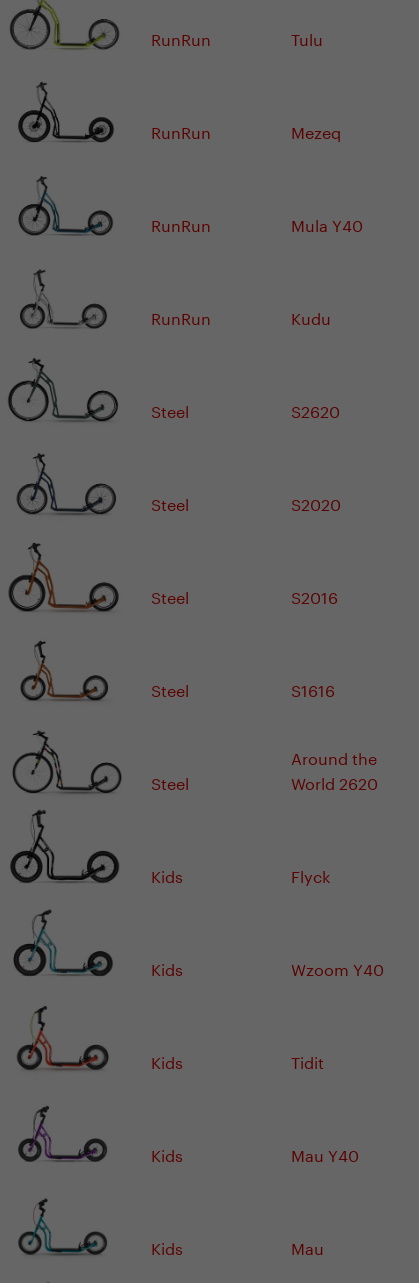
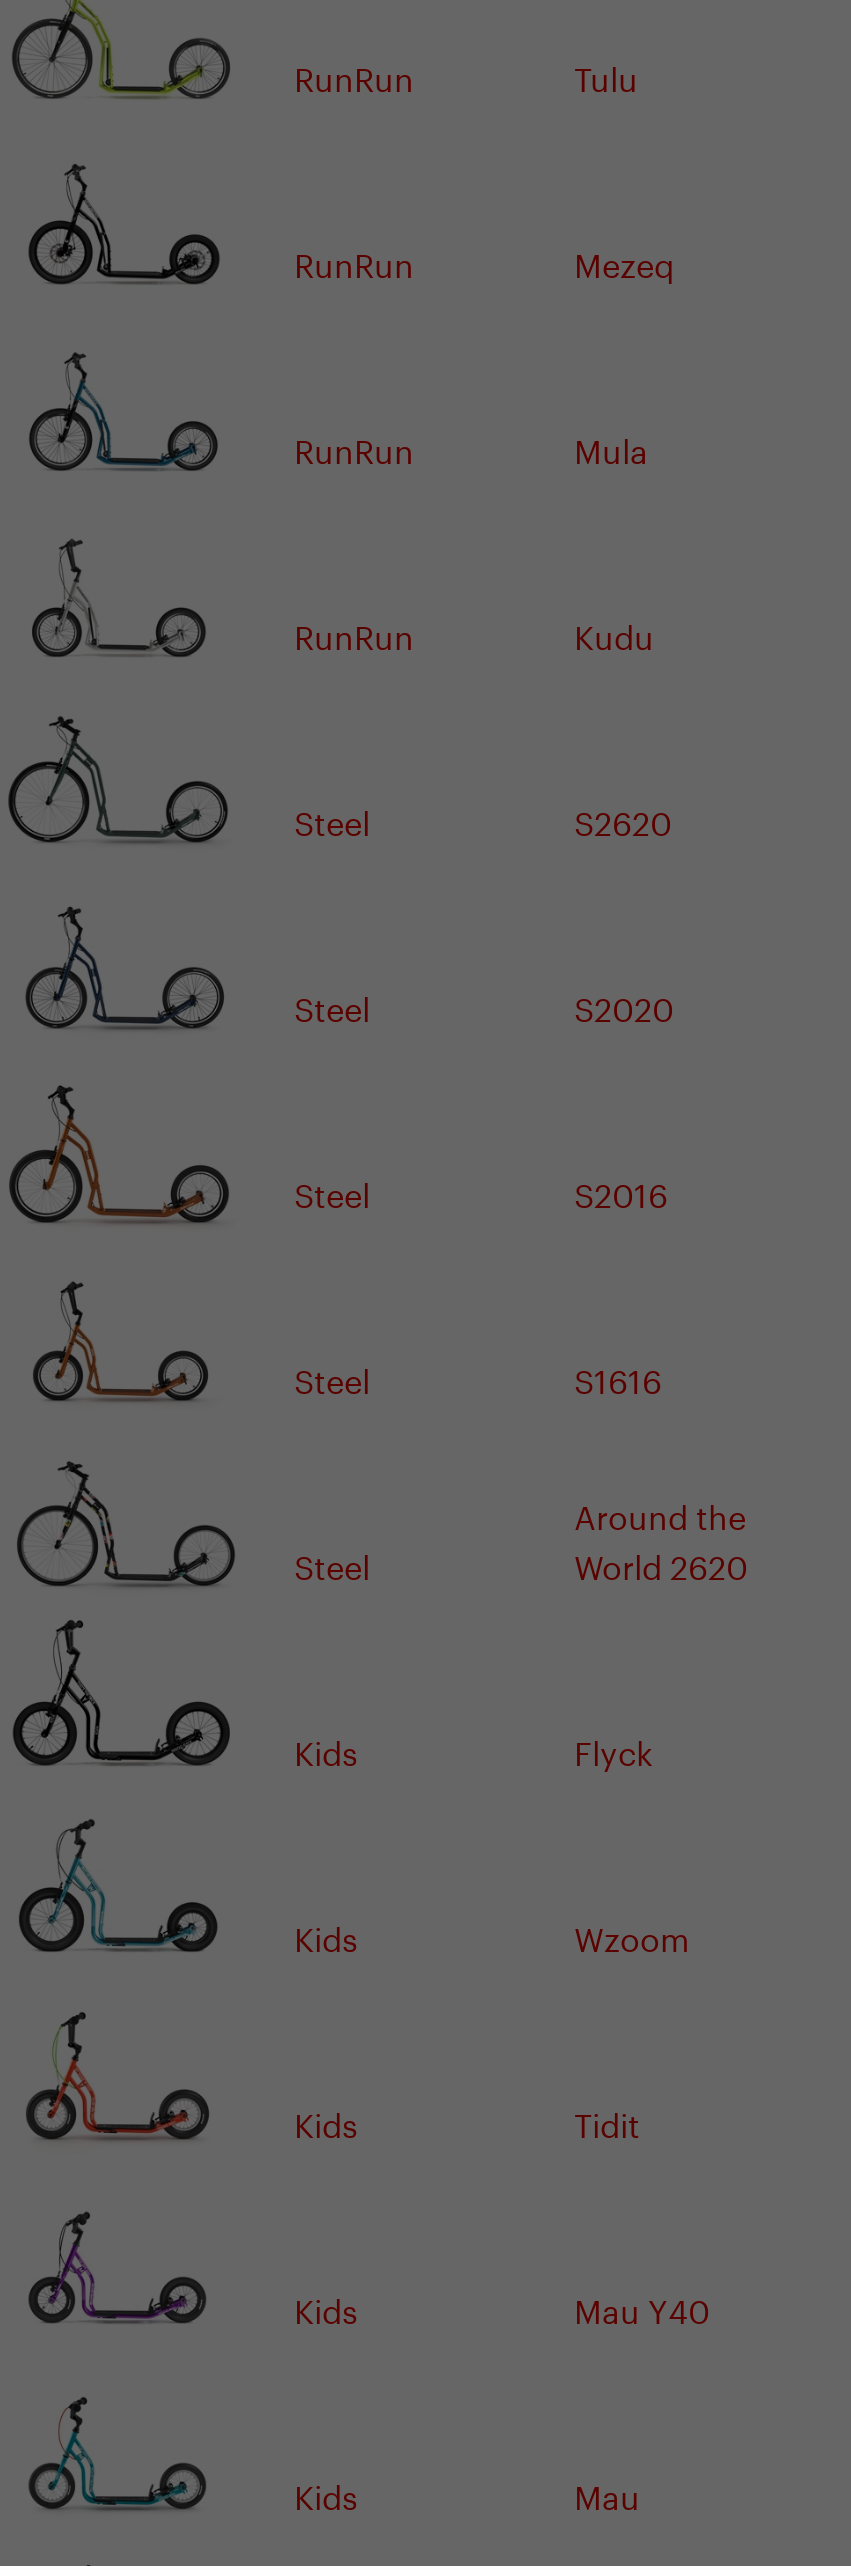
[291,211,363,236] Mula Y40 -> [574,422,648,472] Mula
[291,955,384,980] Wzoom Y40 -> [574,1910,690,1960] Wzoom

